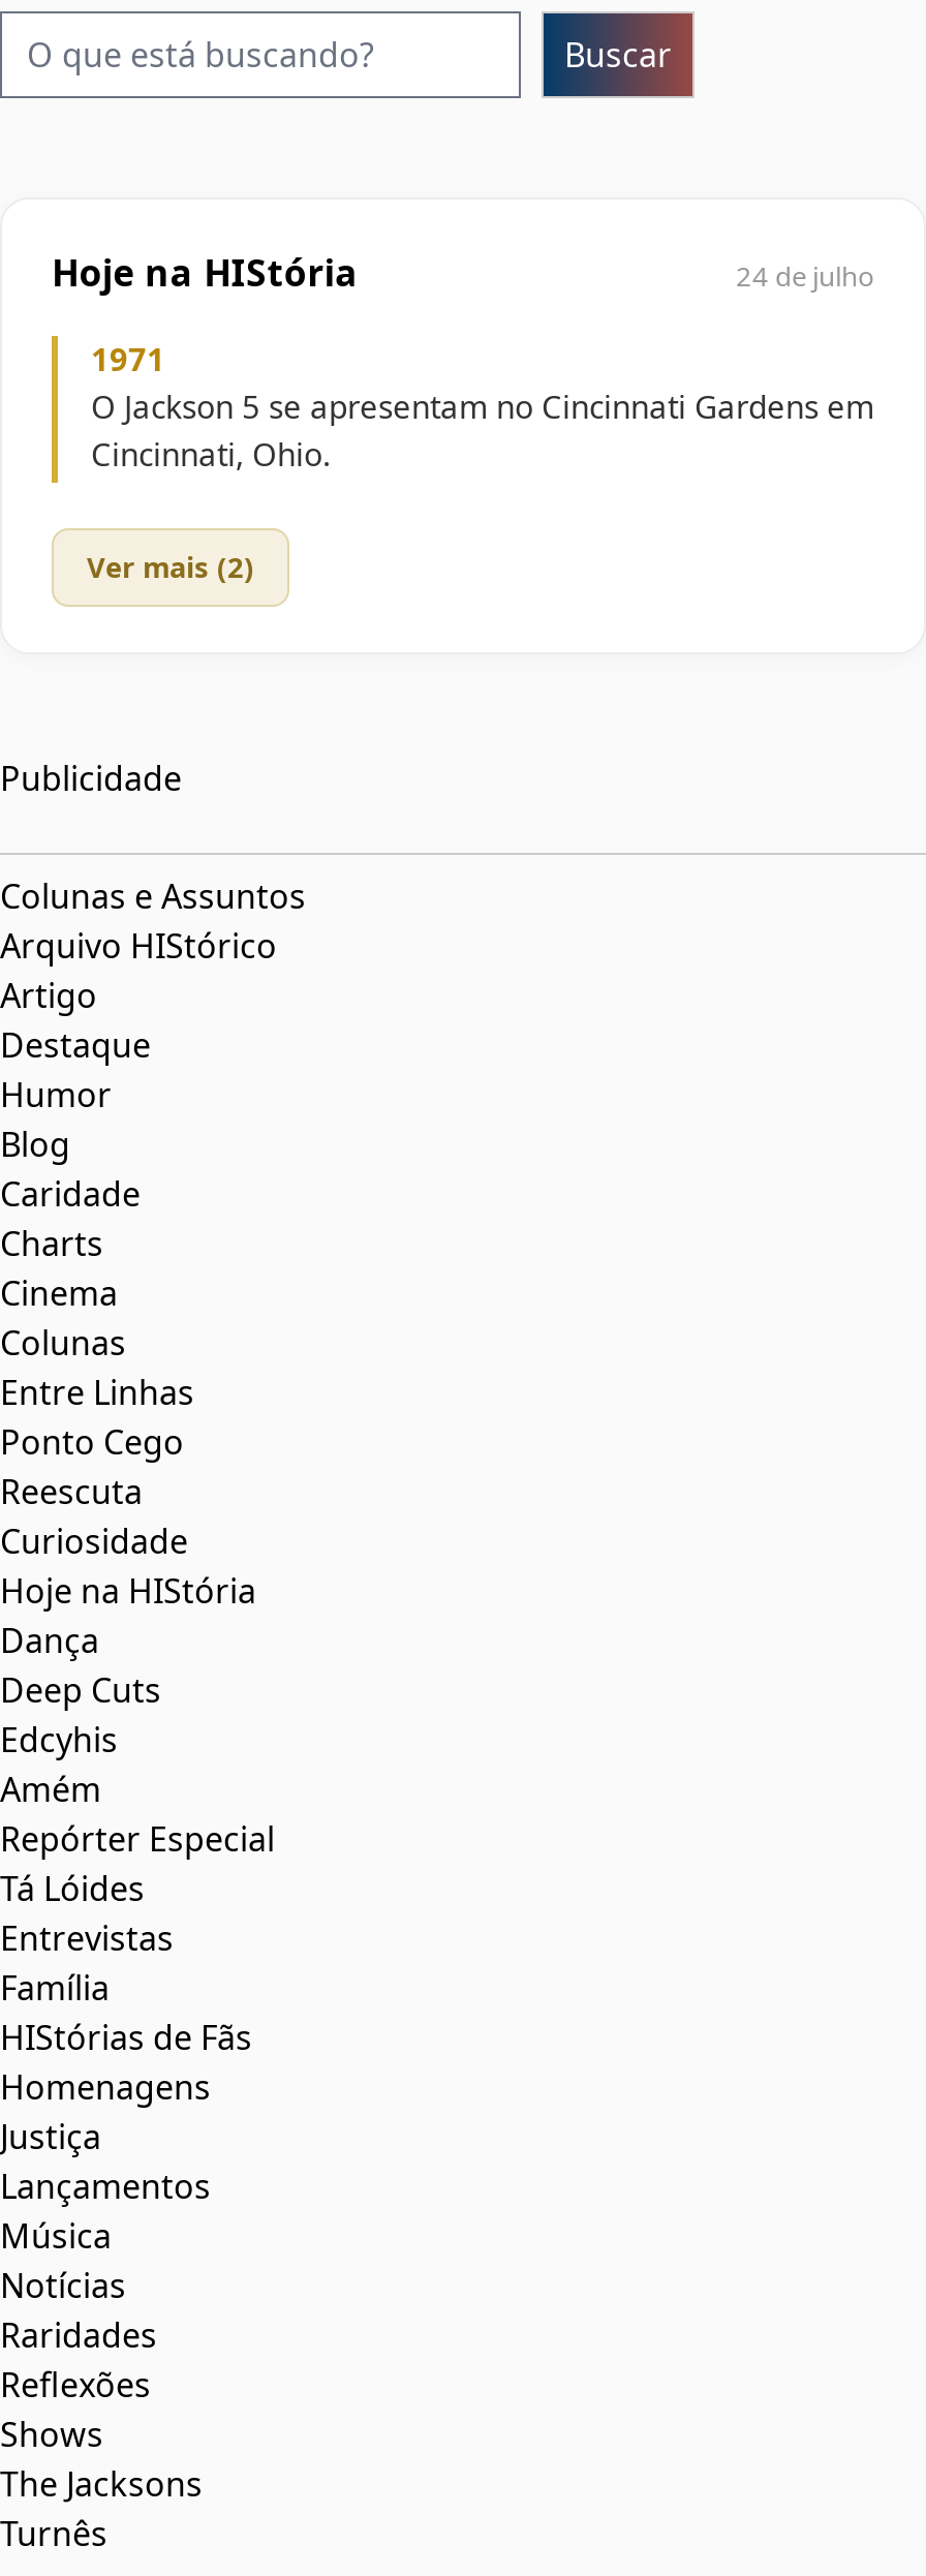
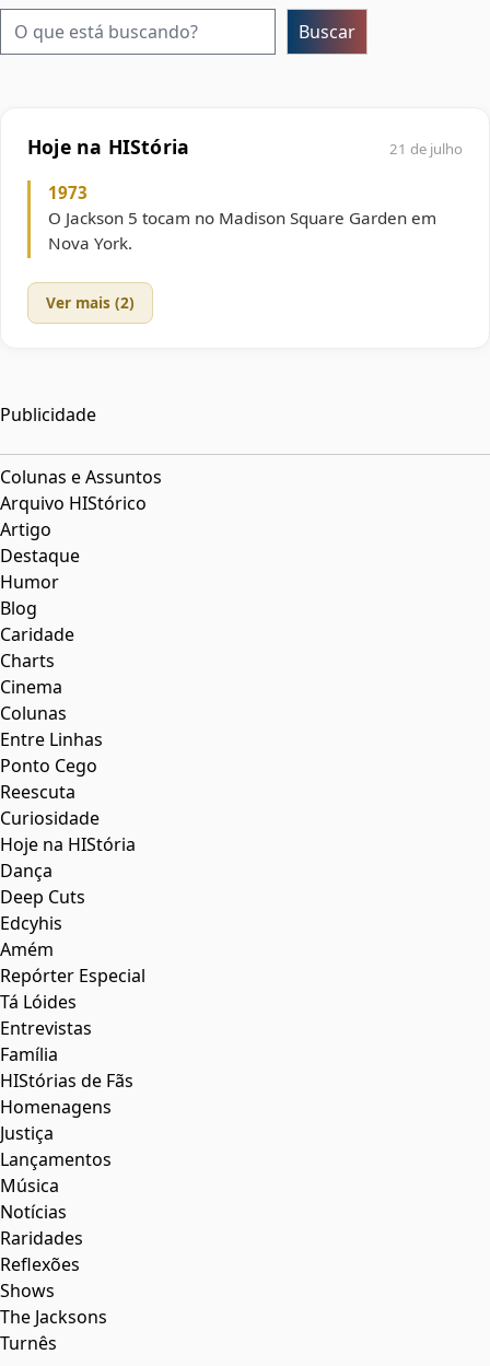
[736,257,874,294] 24 de julho -> [389,139,463,158] 21 de julho
[91,337,874,474] 1971 | O Jackson 5 se apresentam no Cincinnati Gardens em | Cincinnati, Ohio. -> [48,181,436,253] 1973 | O Jackson 5 tocam no Madison Square Garden em | Nova York.

